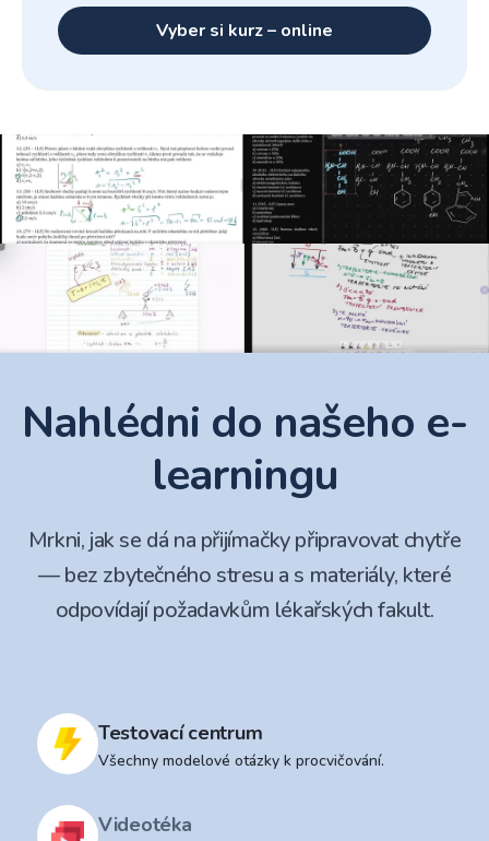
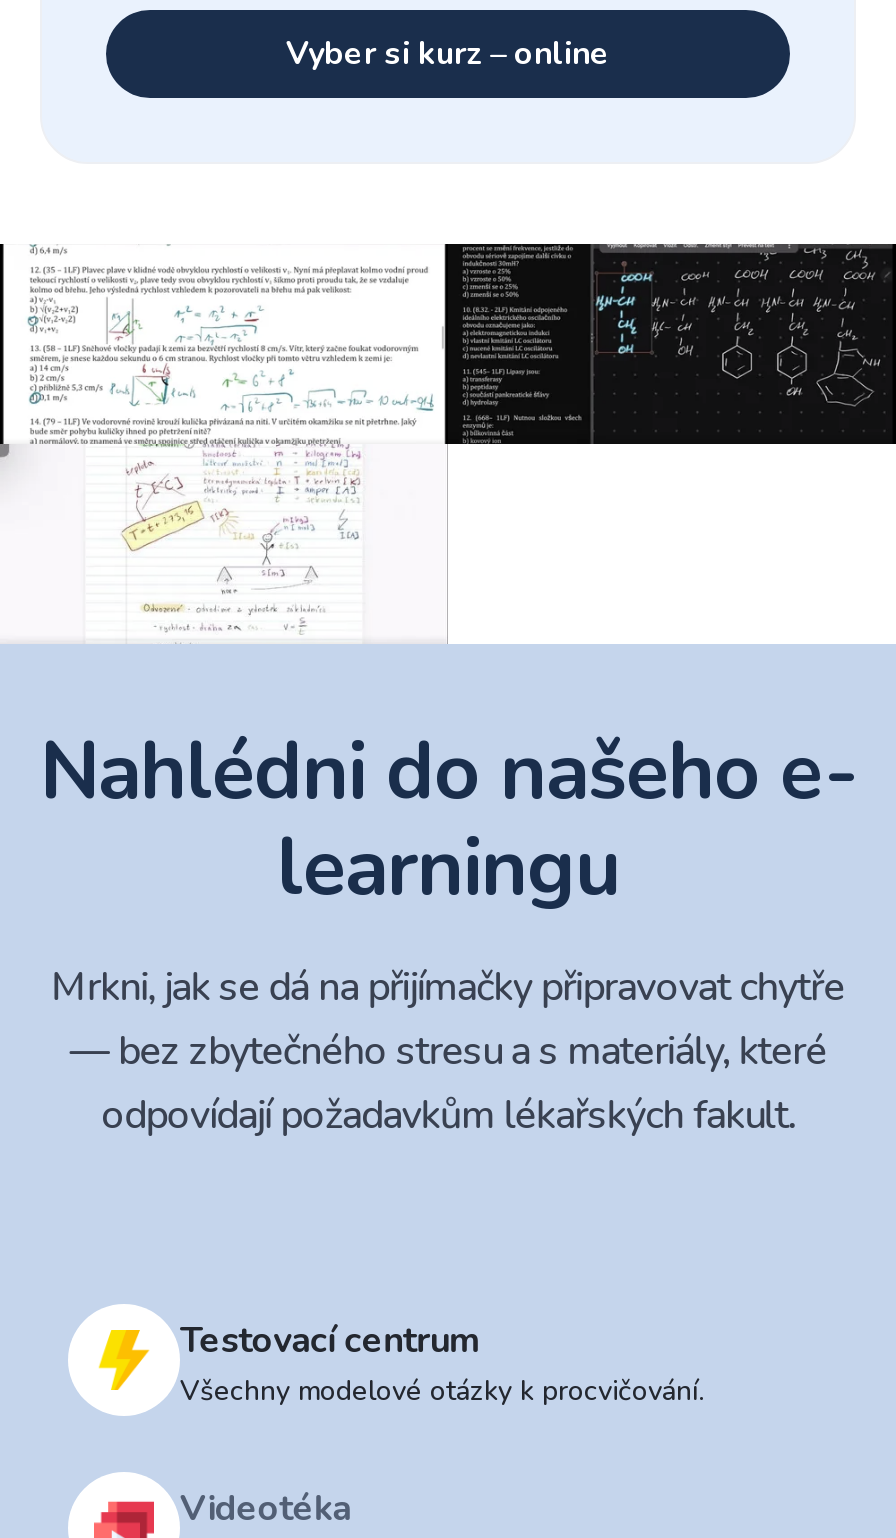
[243,244,486,354] [image] -> none

